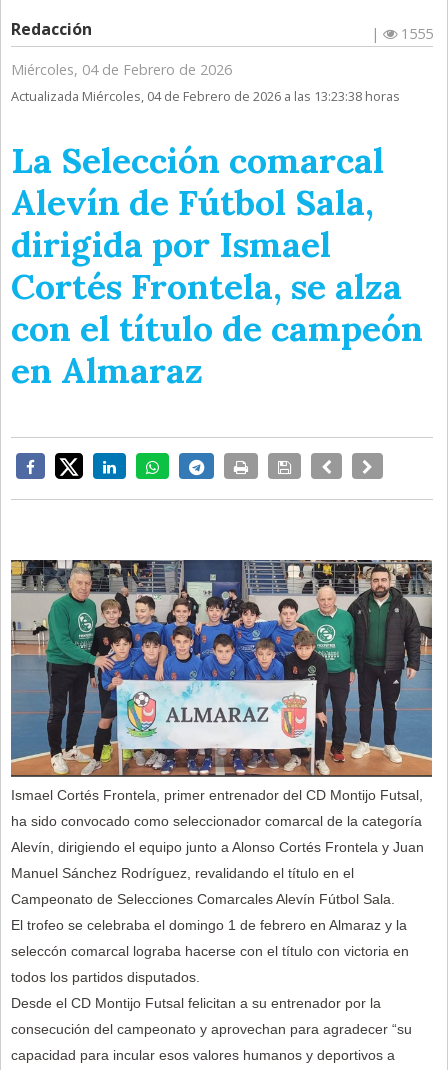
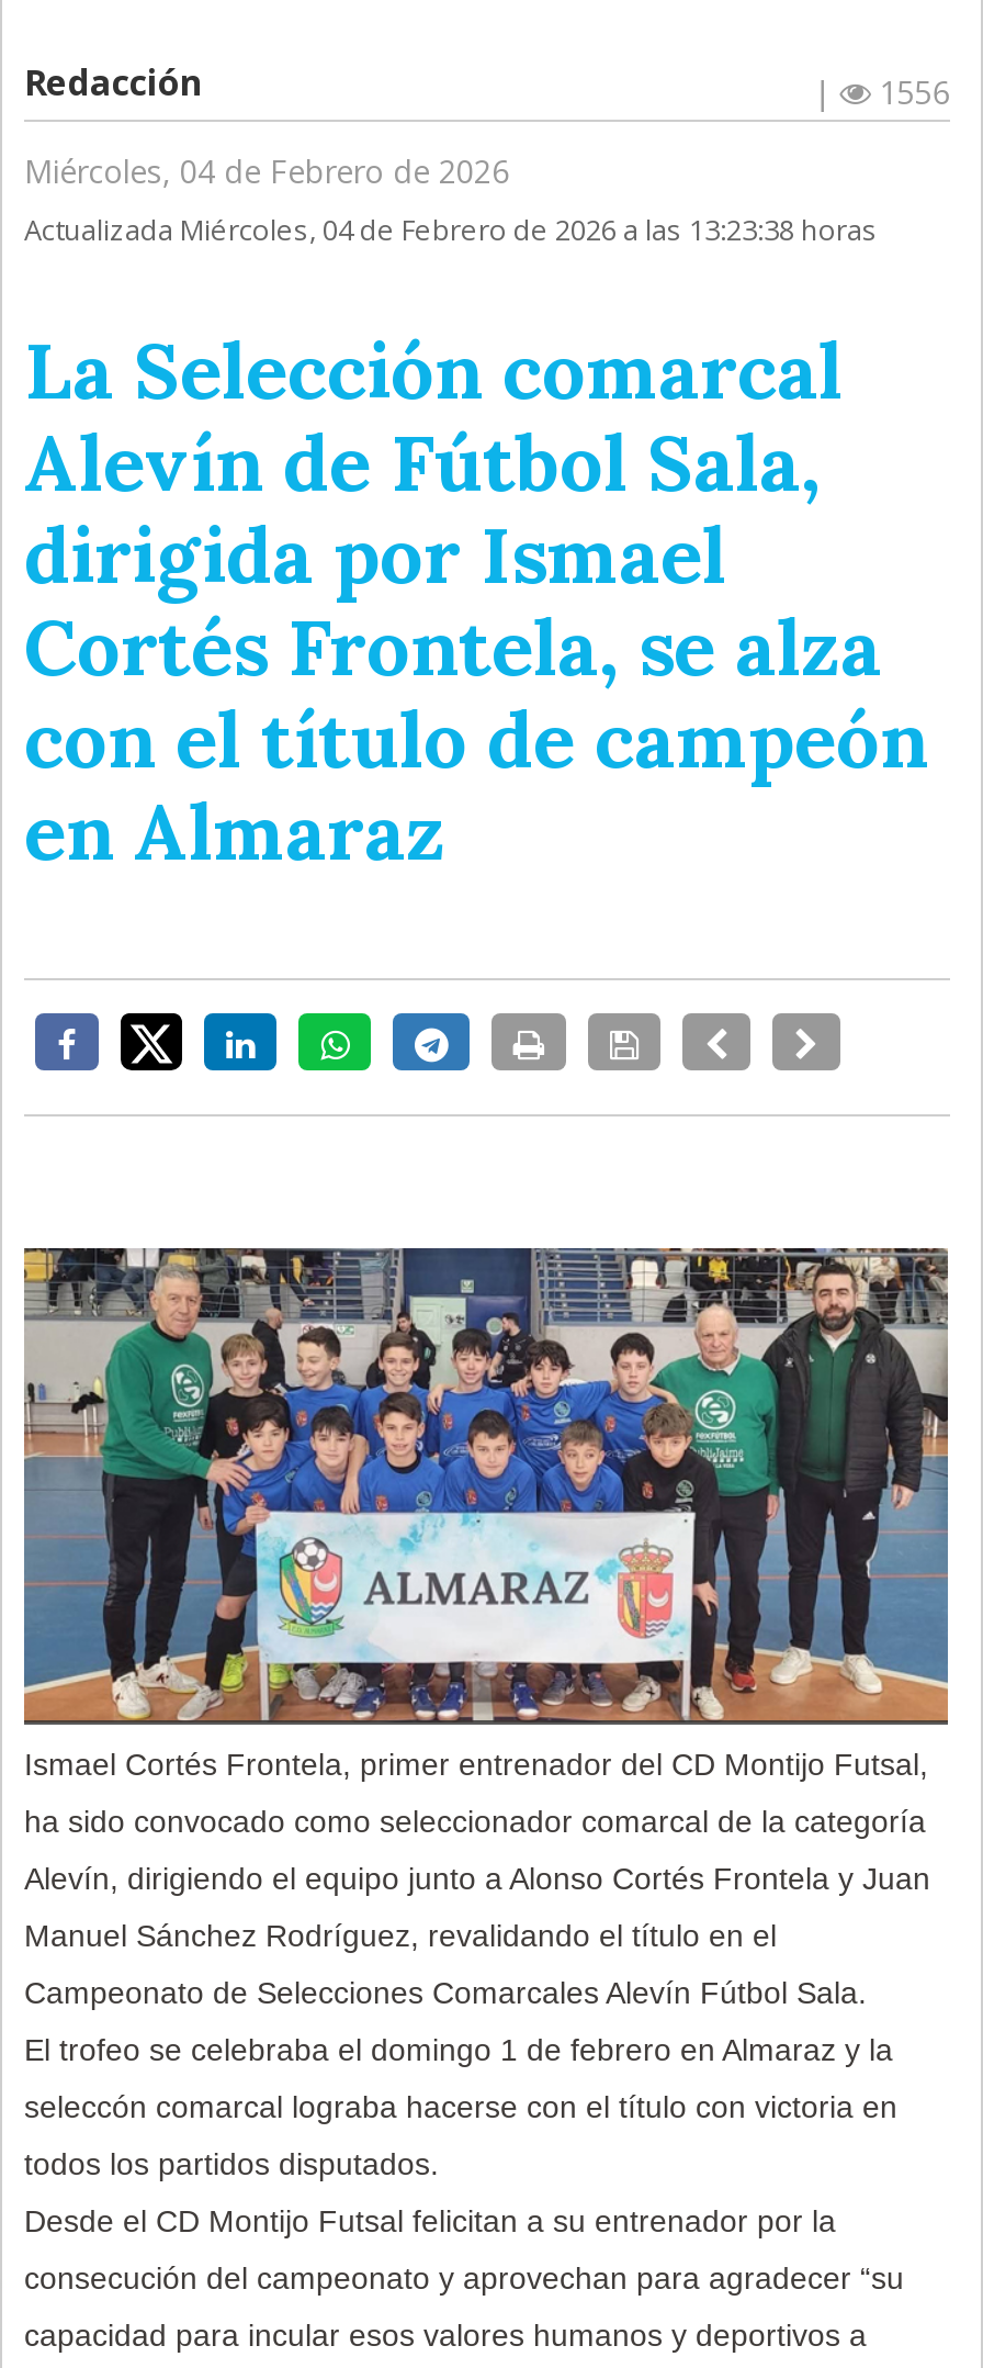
[397,24,433,43] 1555 -> [870,71,949,112] 1556

